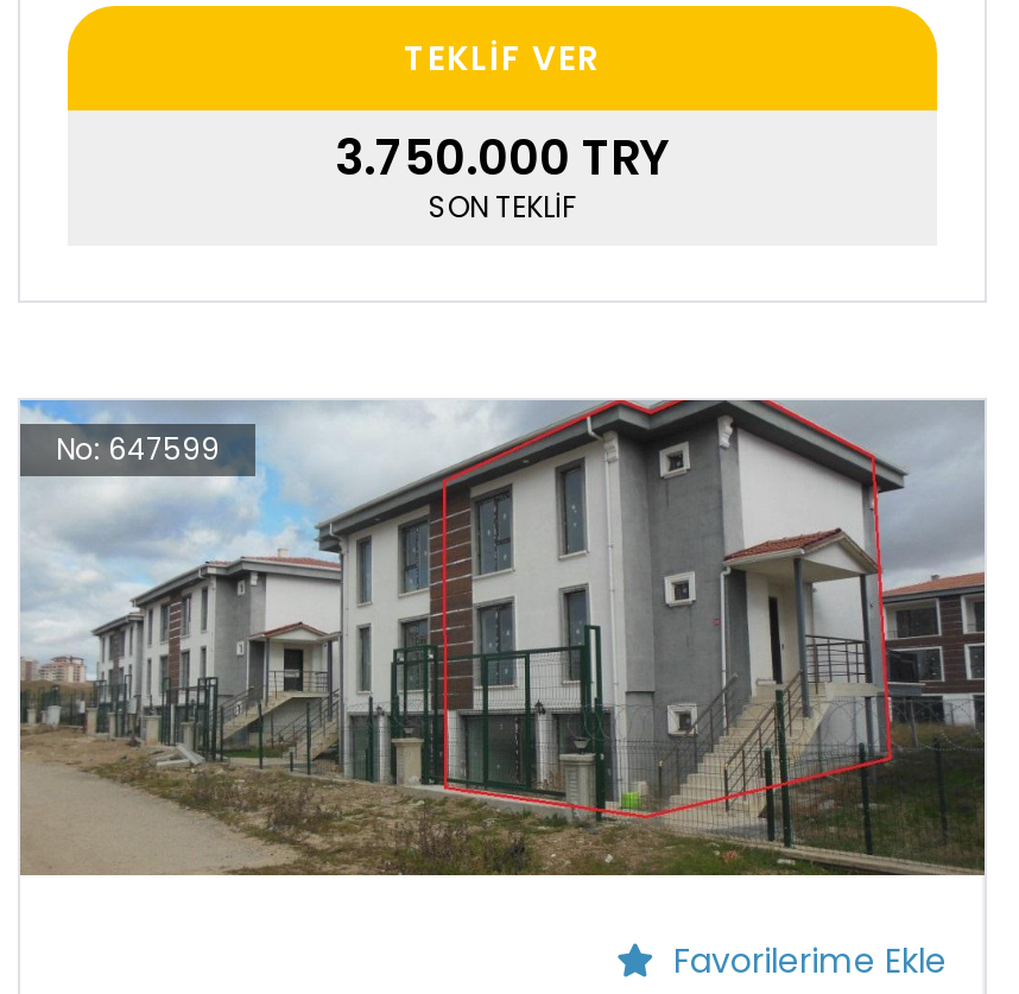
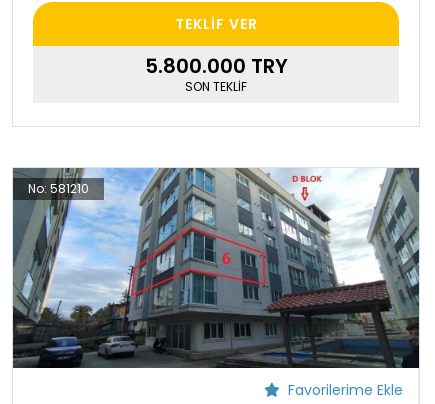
[335,125,670,191] 3.750.000 TRY -> [144,52,287,80] 5.800.000 TRY
[18,398,985,878] [image] | No: 647599 -> [12,167,419,369] [image] | No: 581210

